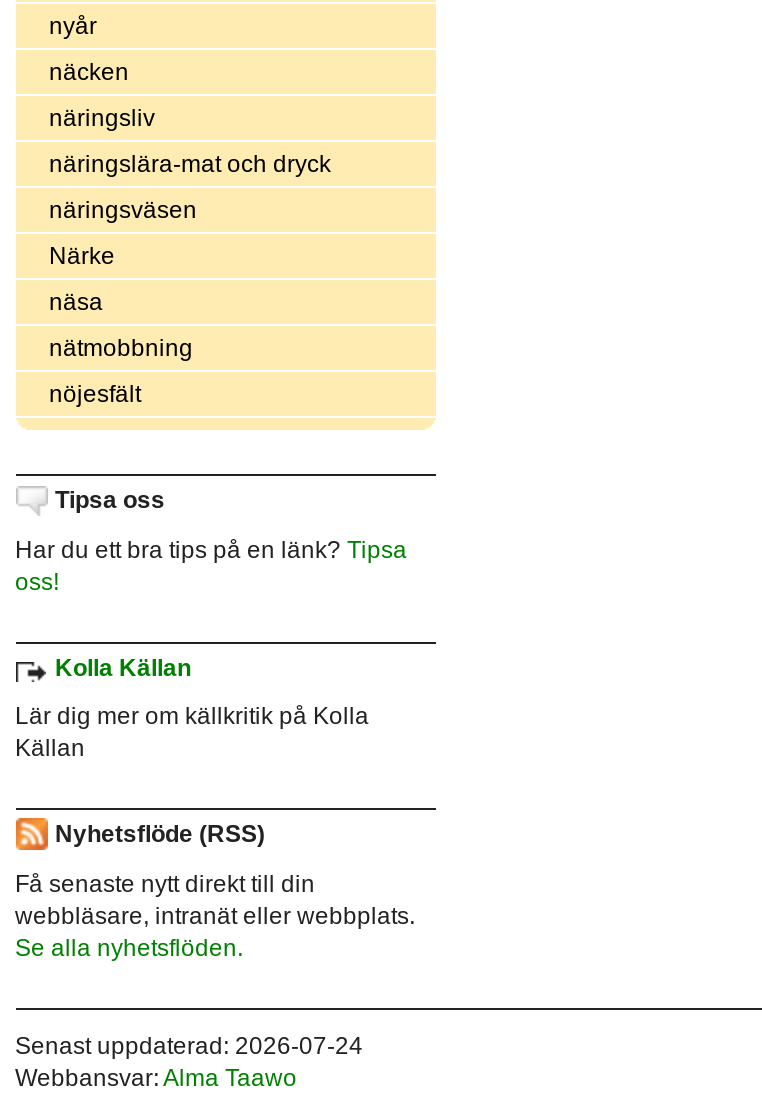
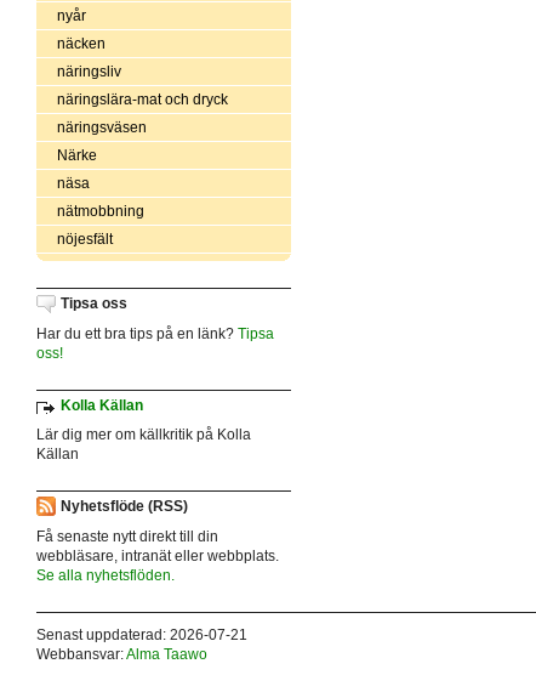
[15,1031,363,1059] Senast uppdaterad: 2026-07-24 -> [36,626,247,643] Senast uppdaterad: 2026-07-21

